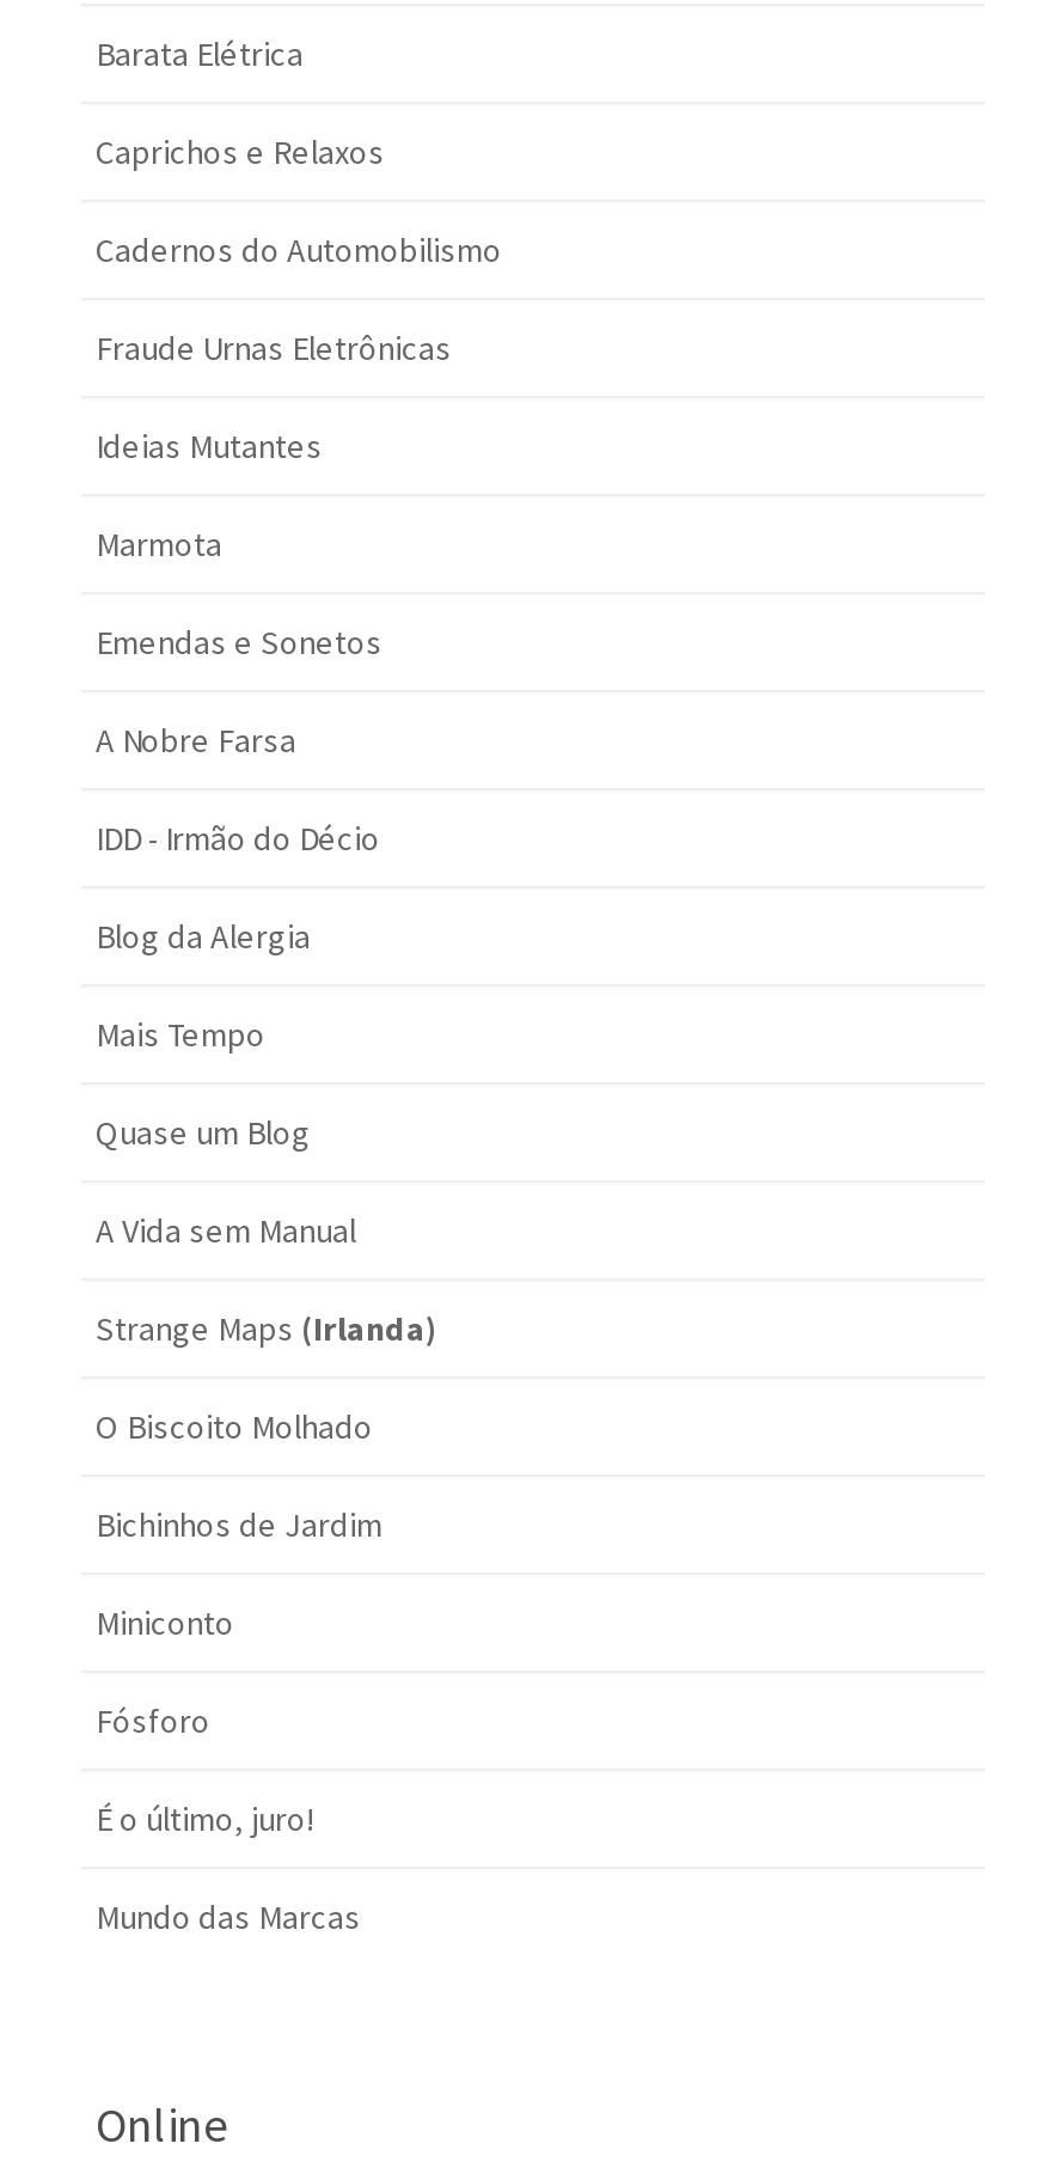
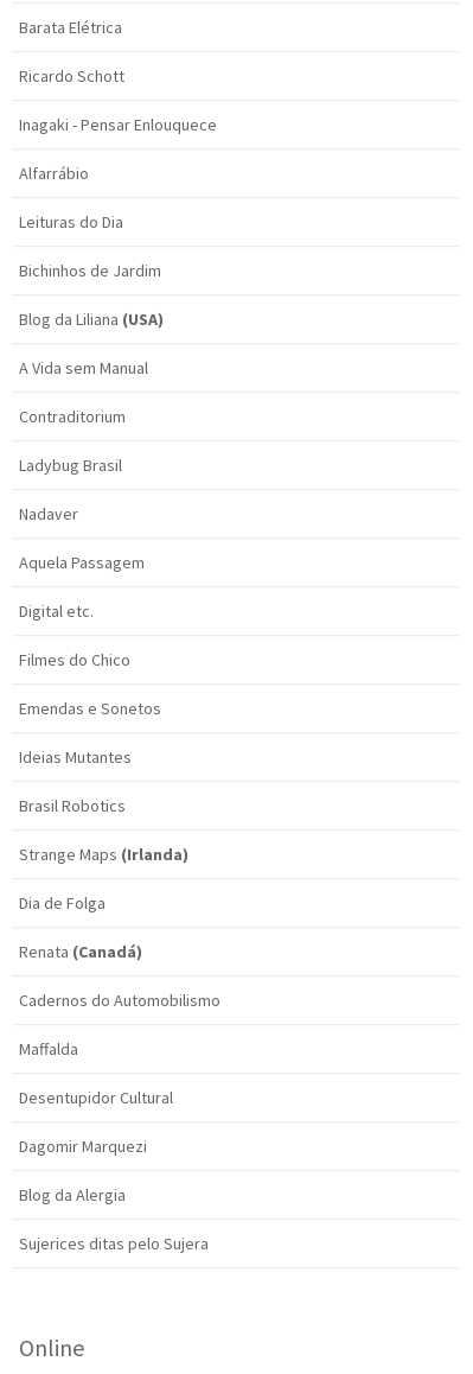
[96,130,452,1448] Caprichos e Relaxos | Fraude Urnas Eletrônicas | Marmota | A Nobre Farsa | IDD - Irmão do Décio | Mais Tempo | Quase um Blog | O Biscoito Molhado -> [19,65,217,233] Ricardo Schott | Inagaki - Pensar Enlouquece | Alfarrábio | Leituras do Dia
moved [96,228,502,271] -> [19,990,220,1011]: Cadernos do Automobilismo
moved [96,425,382,664] -> [19,698,161,768]: Emendas e Sonetos | Ideias Mutantes
moved [96,915,311,958] -> [19,1184,126,1206]: Blog da Alergia
moved [96,1209,356,1252] -> [19,357,148,379]: A Vida sem Manual
moved [96,1307,437,1350] -> [19,844,188,865]: Strange Maps (Irlanda)
moved [96,1503,382,1546] -> [19,260,161,281]: Bichinhos de Jardim
[96,1601,361,1938] Miniconto | Fósforo | É o último, juro! | Mundo das Marcas -> [19,308,209,1254] Blog da Liliana (USA) | Contraditorium | Ladybug Brasil | Nadaver | Aquela Passagem | Digital etc. | Filmes do Chico | Brasil Robotics | Dia de Folga | Renata (Canadá) | Maffalda | Desentupidor Cultural | Dagomir Marquezi | Sujerices ditas pelo Sujera

